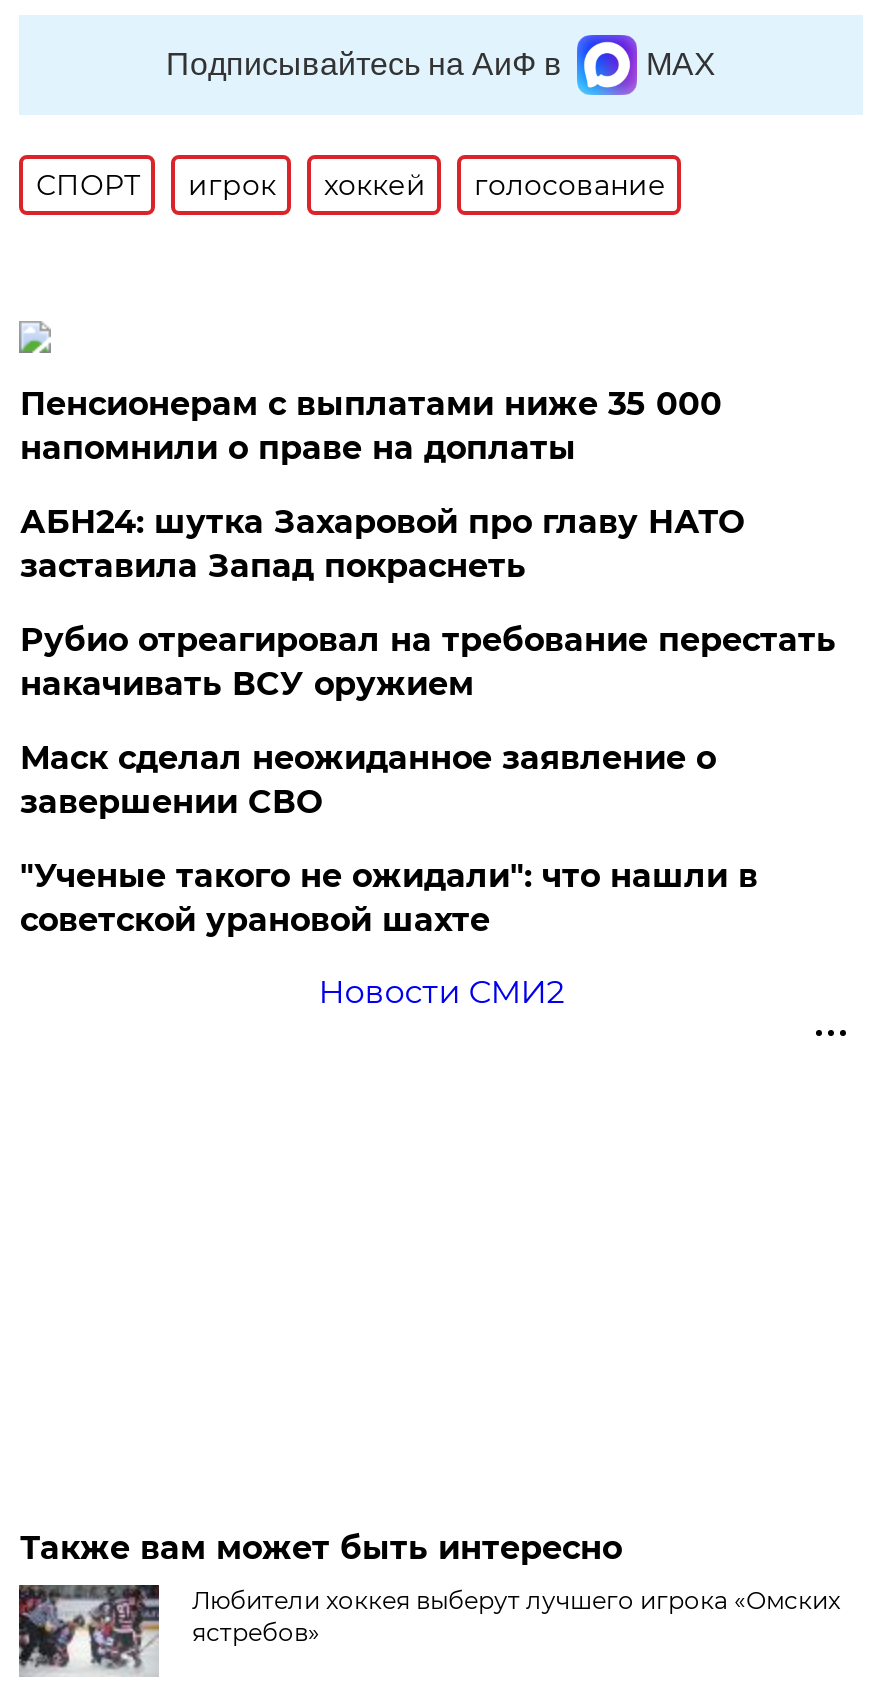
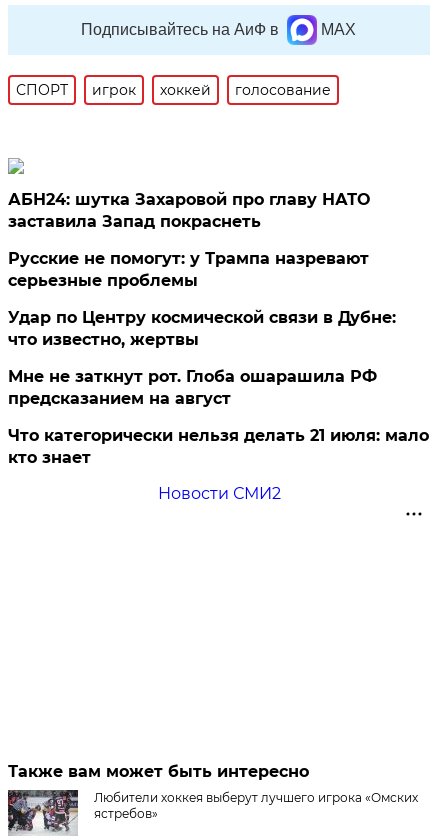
[20,385,722,467] Пенсионерам с выплатами ниже 35 000 | напомнили о праве на доплаты -> none
moved [20,503,744,585] -> [8,190,370,231]: АБН24: шутка Захаровой про главу НАТО | заставила Запад покраснеть
[20,621,836,939] Рубио отреагировал на требование перестать | накачивать ВСУ оружием | Маск сделал неожиданное заявление о | завершении СВО | "Ученые такого не ожидали": что нашли в | советской урановой шахте -> [8,249,429,467] Русские не помогут: у Трампа назревают | серьезные проблемы | Удар по Центру космической связи в Дубне: | что известно, жертвы | Мне не заткнут рот. Глоба ошарашила РФ | предсказанием на август | Что категорически нельзя делать 21 июля: мало | кто знает

